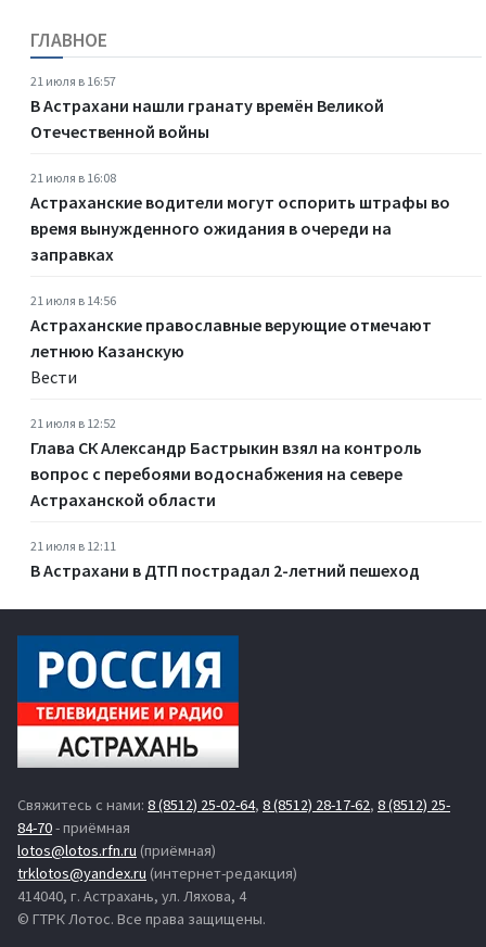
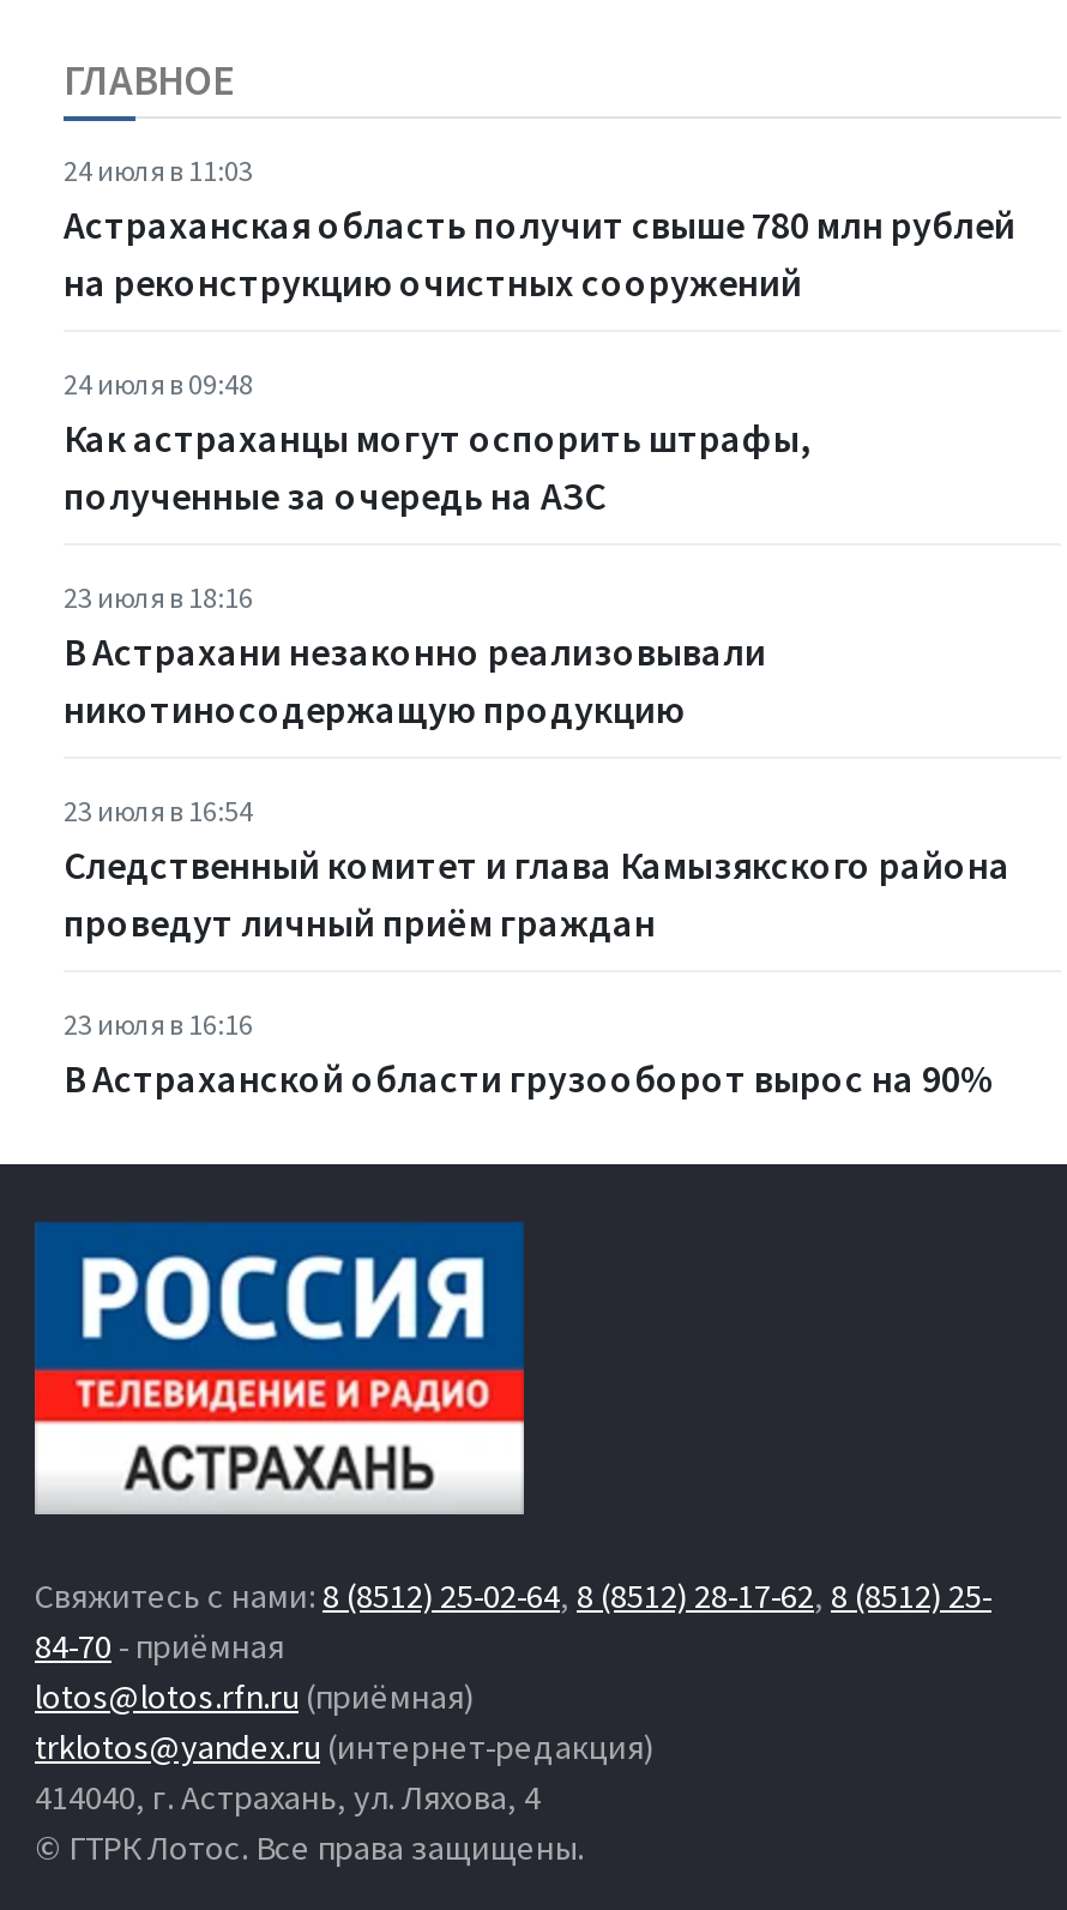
[30,73,384,143] 21 июля в 16:57 | В Астрахани нашли гранату времён Великой | Отечественной войны -> [64,153,1015,307] 24 июля в 11:03 | Астраханская область получит свыше 780 млн рублей | на реконструкцию очистных сооружений
[30,170,450,265] 21 июля в 16:08 | Астраханские водители могут оспорить штрафы во | время вынужденного ожидания в очереди на | заправках -> [64,367,812,520] 24 июля в 09:48 | Как астраханцы могут оспорить штрафы, | полученные за очередь на АЗС
[30,293,432,388] 21 июля в 14:56 | Астраханские православные верующие отмечают | летнюю Казанскую | Вести -> [64,580,766,734] 23 июля в 18:16 | В Астрахани незаконно реализовывали | никотиносодержащую продукцию
[30,415,422,511] 21 июля в 12:52 | Глава СК Александр Бастрыкин взял на контроль | вопрос с перебоями водоснабжения на севере | Астраханской области -> [64,793,1011,947] 23 июля в 16:54 | Следственный комитет и глава Камызякского района | проведут личный приём граждан
[30,538,420,581] 21 июля в 12:11 | В Астрахани в ДТП пострадал 2-летний пешеход -> [64,1007,994,1103] 23 июля в 16:16 | В Астраханской области грузооборот вырос на 90%

